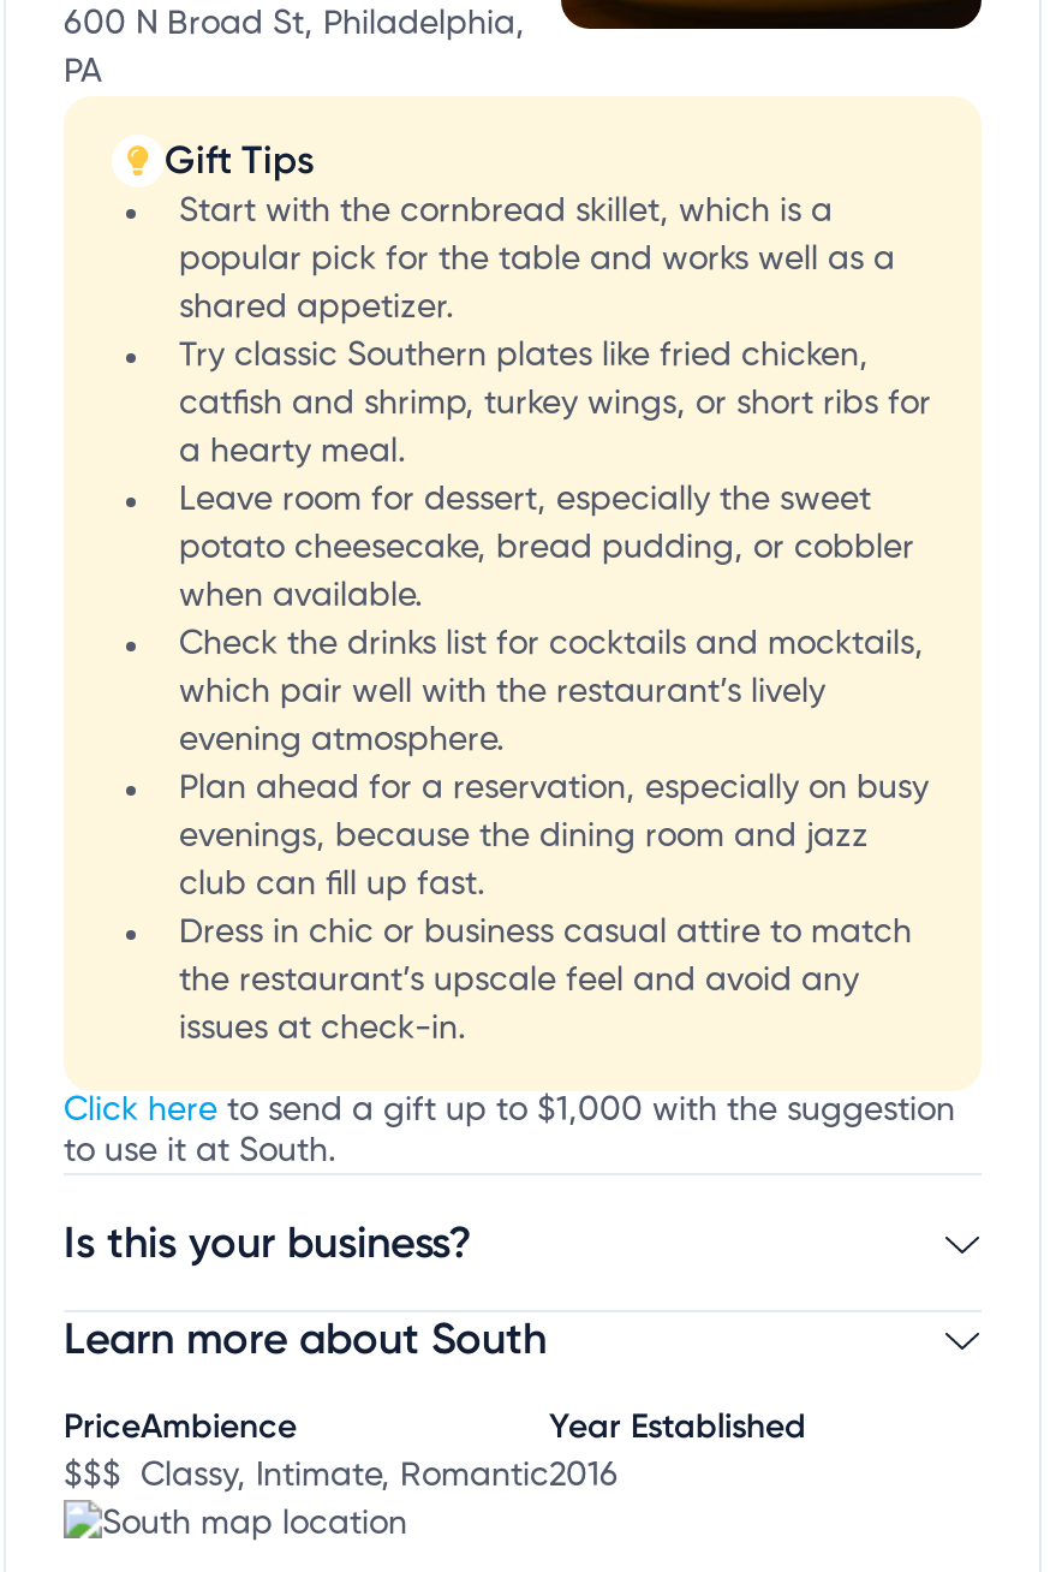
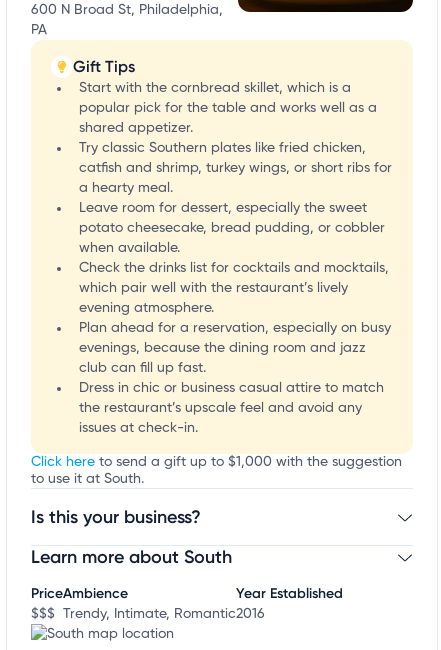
[141,1460,549,1493] Classy, Intimate, Romantic -> [63,607,236,621] Trendy, Intimate, Romantic

